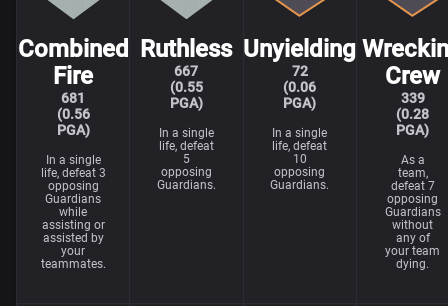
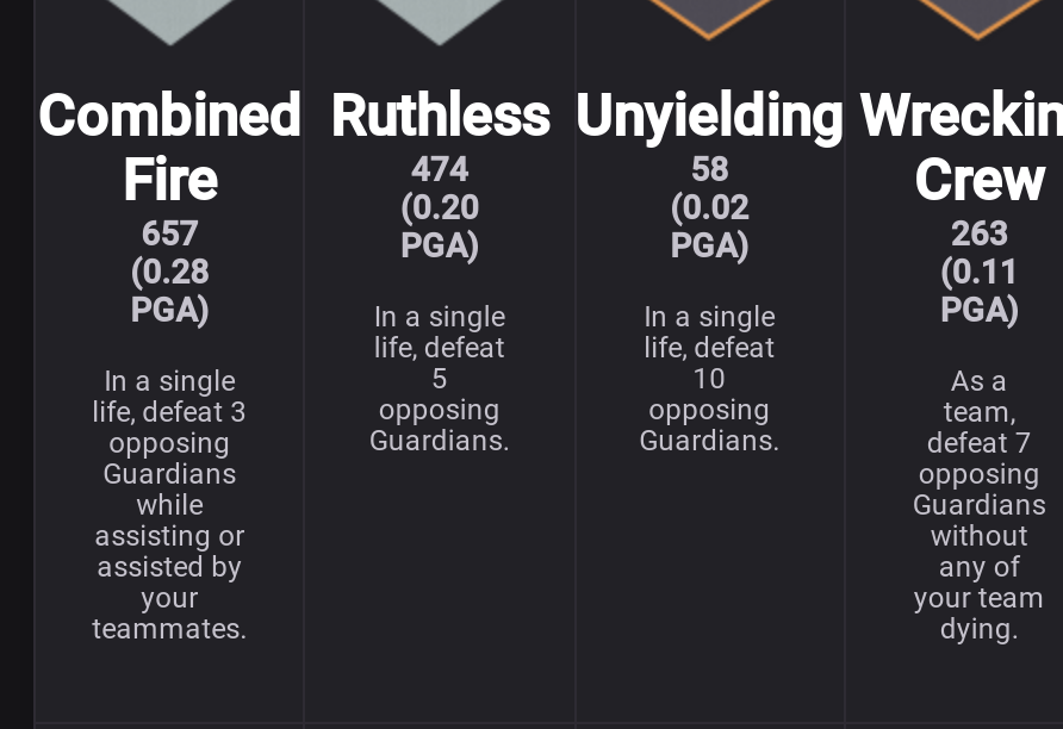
[174,63,198,79] 667 -> [411,150,468,188] 474
[292,63,308,79] 72 -> [690,150,728,188] 58
[170,79,203,95] (0.55 -> [400,188,479,226] (0.20
[283,79,316,95] (0.06 -> [670,188,749,226] (0.02
[61,90,85,106] 681 -> [141,214,198,253] 657
[401,90,425,106] 339 -> [951,214,1008,253] 263
[57,106,90,122] (0.56 -> [130,253,209,291] (0.28
[396,106,429,122] (0.28 -> [940,253,1019,291] (0.11

